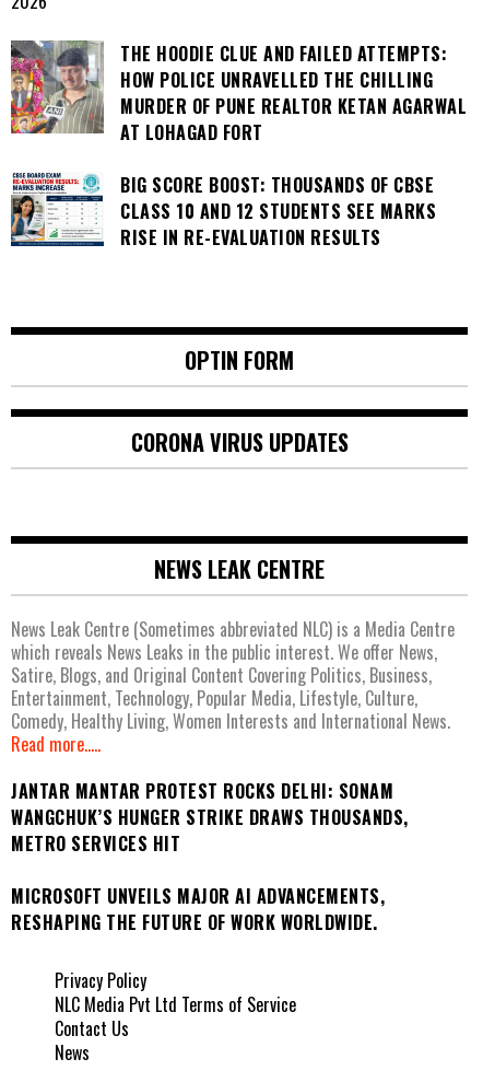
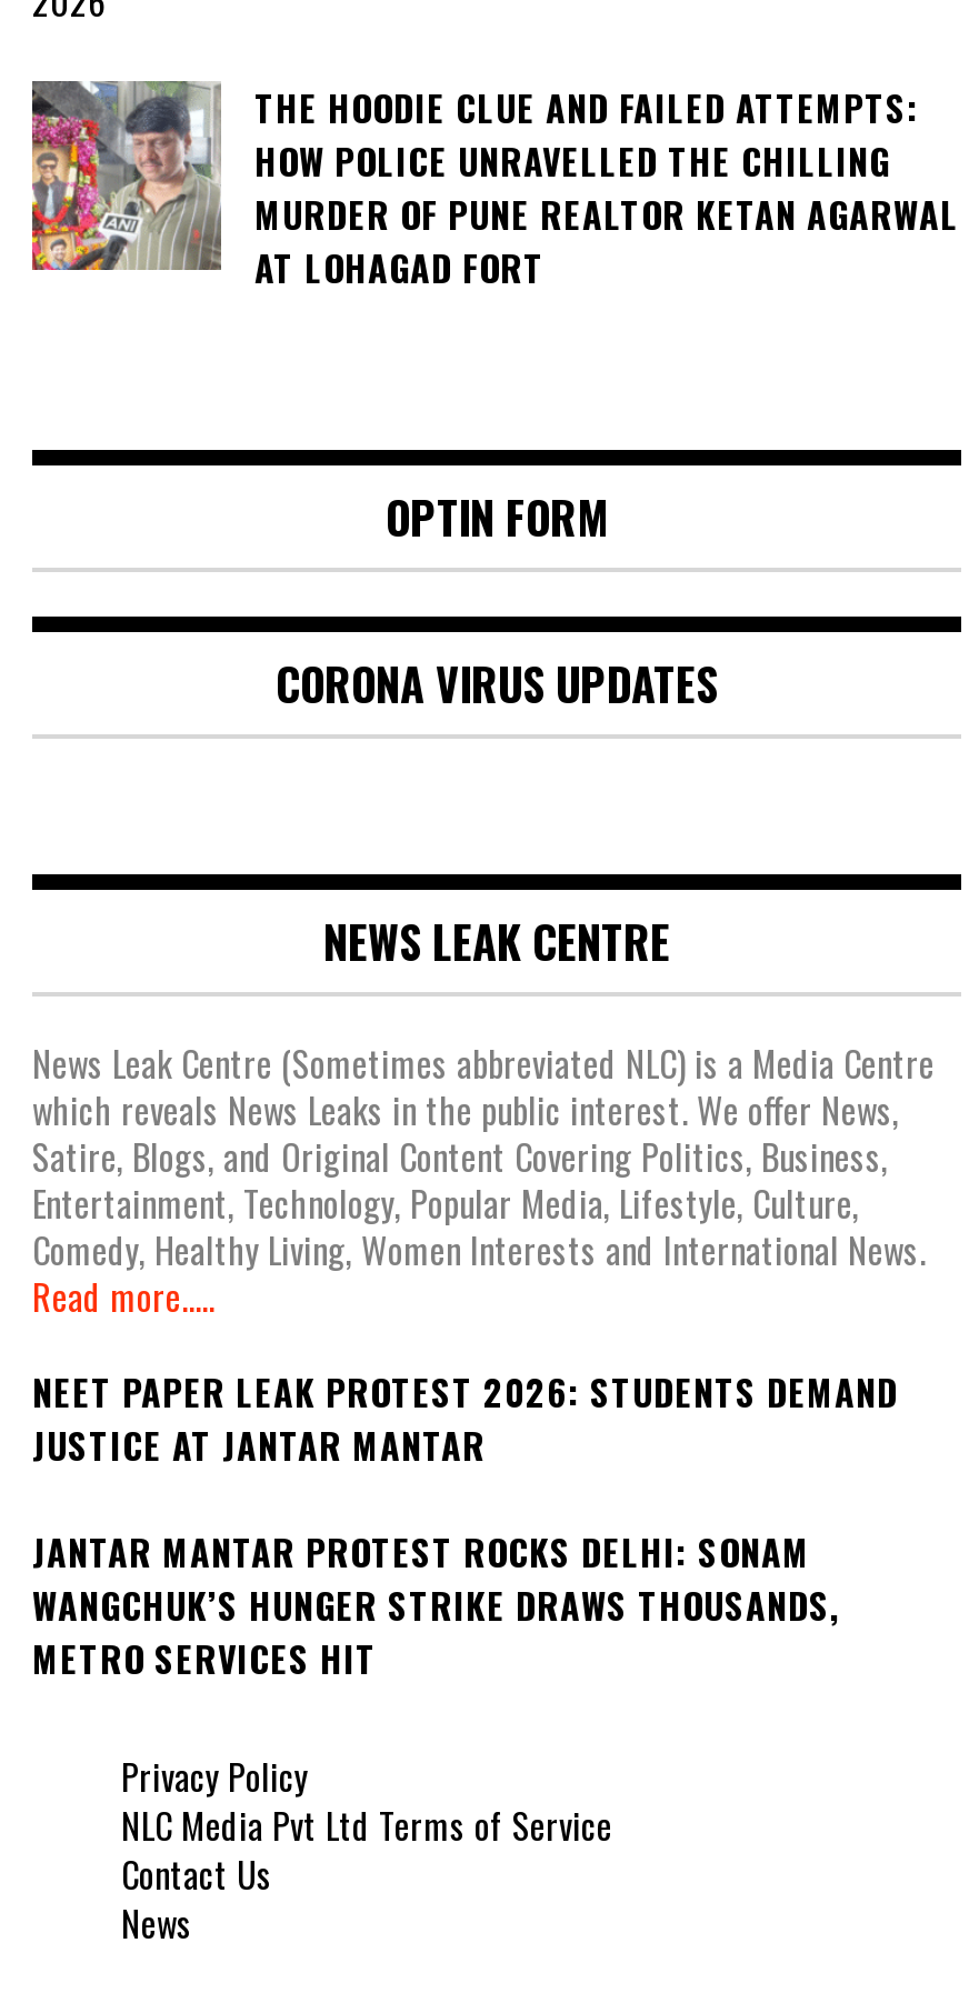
[10,172,436,251] [image] | BIG SCORE BOOST: THOUSANDS OF CBSE | CLASS 10 AND 12 STUDENTS SEE MARKS | RISE IN RE-EVALUATION RESULTS -> none
none -> [32,1365,898,1471] NEET PAPER LEAK PROTEST 2026: STUDENTS DEMAND | JUSTICE AT JANTAR MANTAR
[11,883,385,936] MICROSOFT UNVEILS MAJOR AI ADVANCEMENTS, | RESHAPING THE FUTURE OF WORK WORLDWIDE. -> none

